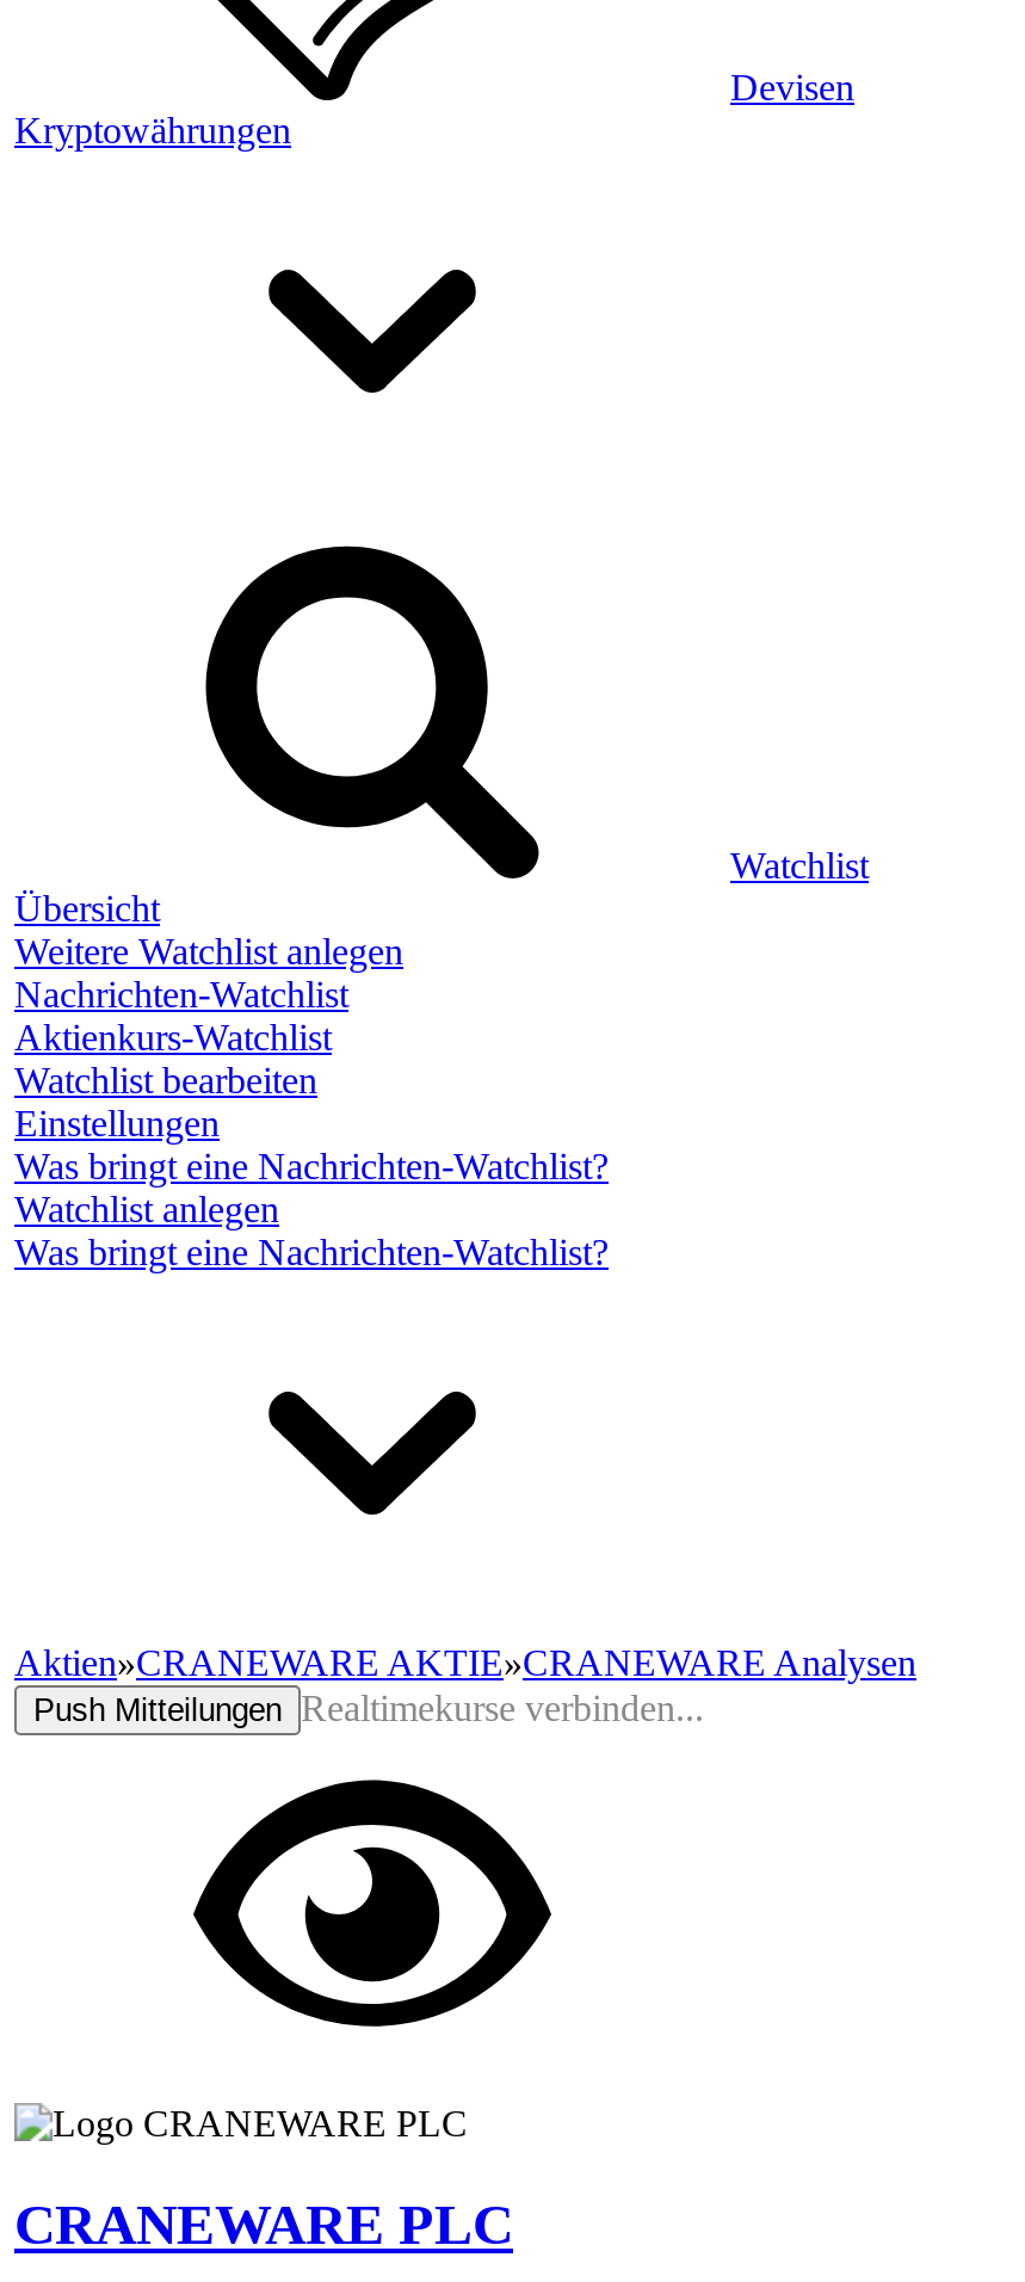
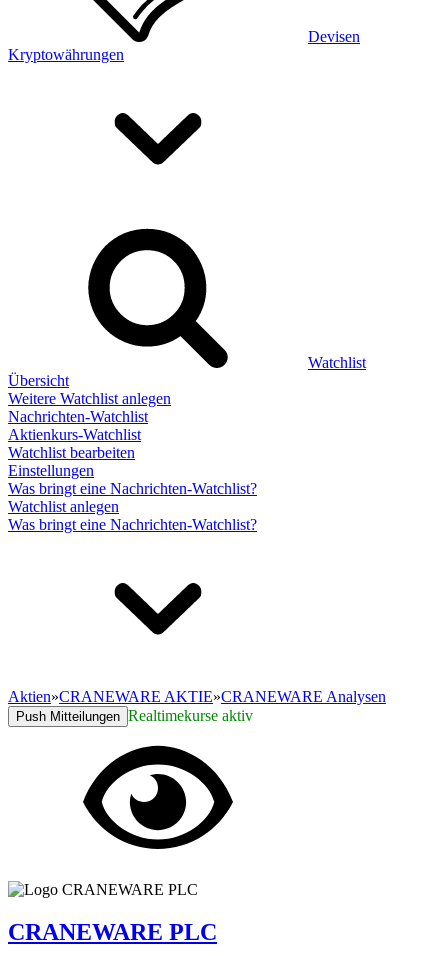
[33,1688,704,1728] Push Mitteilungen Realtimekurse verbinden... -> [16,707,253,724] Push Mitteilungen Realtimekurse aktiv

